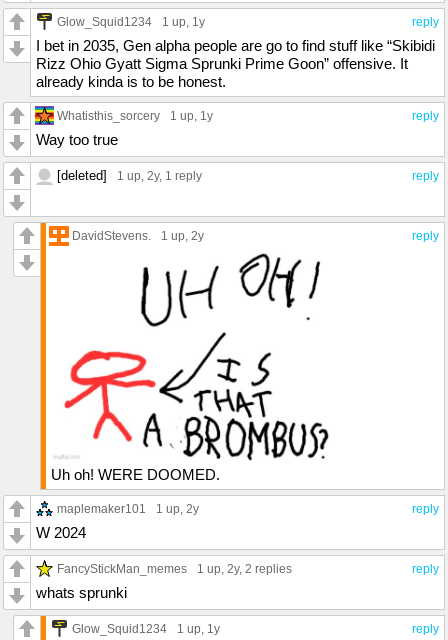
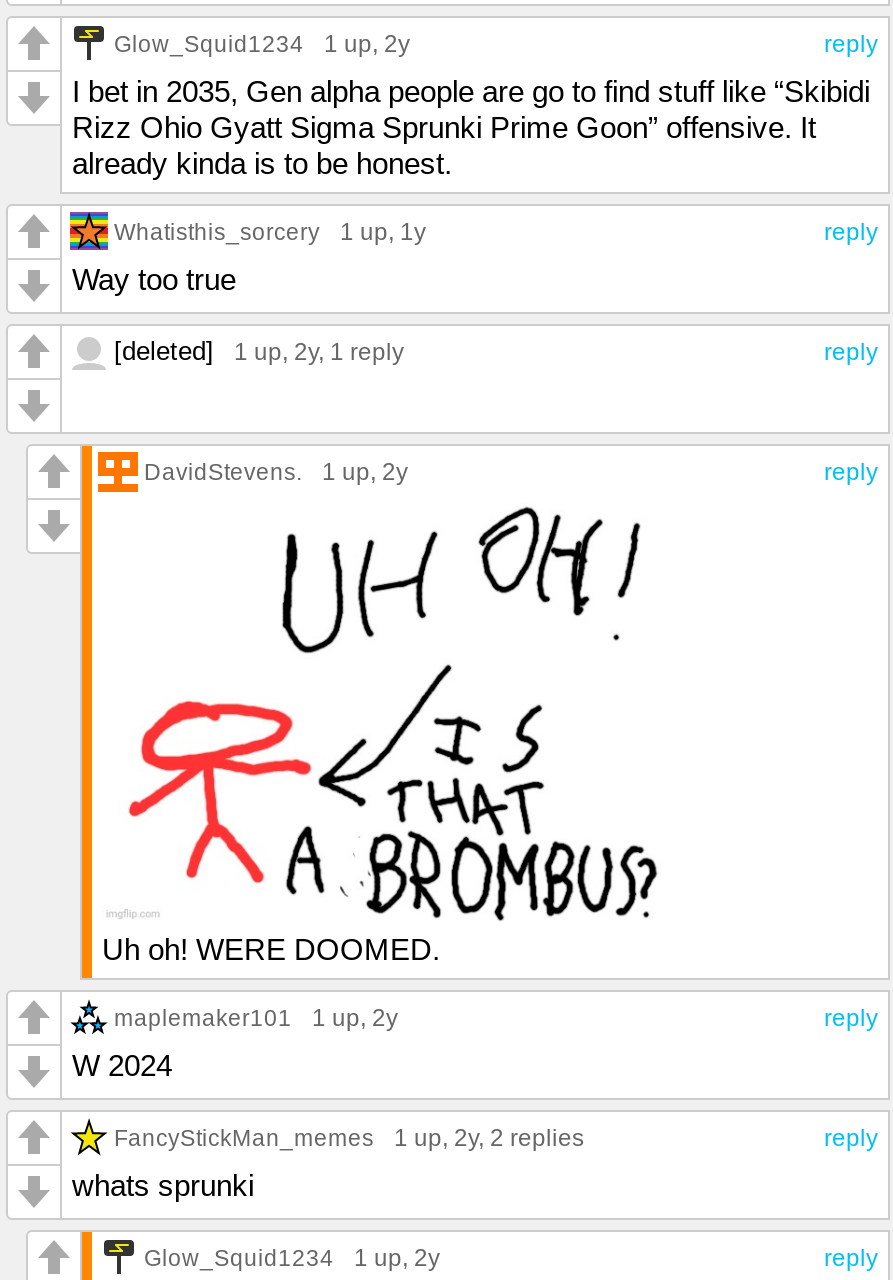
[57,15,205,29] Glow_Squid1234 1 up, 1y -> [114,29,410,57] Glow_Squid1234 1 up, 2y
[72,622,220,636] Glow_Squid1234 1 up, 1y -> [144,1243,440,1271] Glow_Squid1234 1 up, 2y

